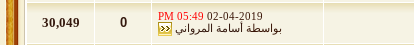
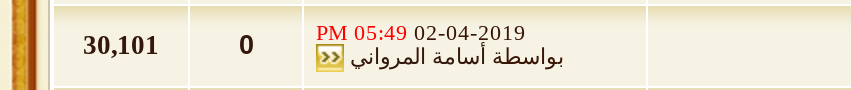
[41,15,79,30] 30,049 -> [83,30,159,60] 30,101

